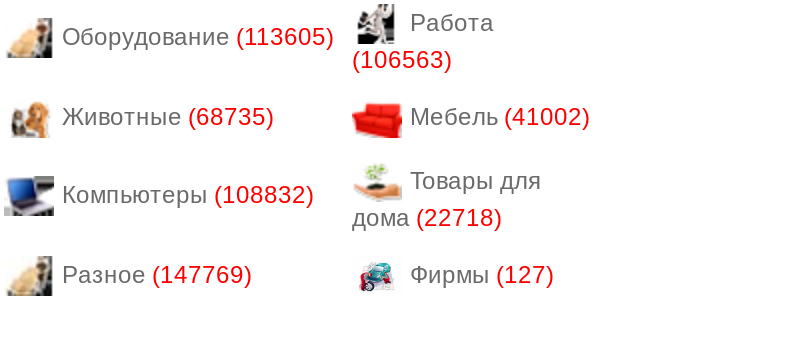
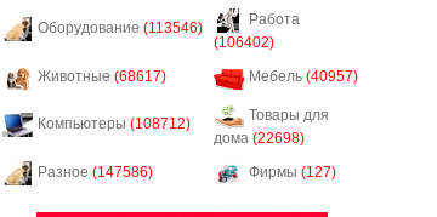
[62,23,334,51] Оборудование (113605) -> [38,20,203,37] Оборудование (113546)
[352,46,452,74] (106563) -> [214,34,274,51] (106402)
[62,103,274,131] Животные (68735) -> [38,68,166,85] Животные (68617)
[410,103,590,131] Мебель (41002) -> [249,68,358,85] Мебель (40957)
[62,181,314,209] Компьютеры (108832) -> [38,116,191,133] Компьютеры (108712)
[352,204,502,232] дома (22718) -> [214,130,305,147] дома (22698)
[62,261,252,289] Разное (147769) -> [38,164,153,181] Разное (147586)

